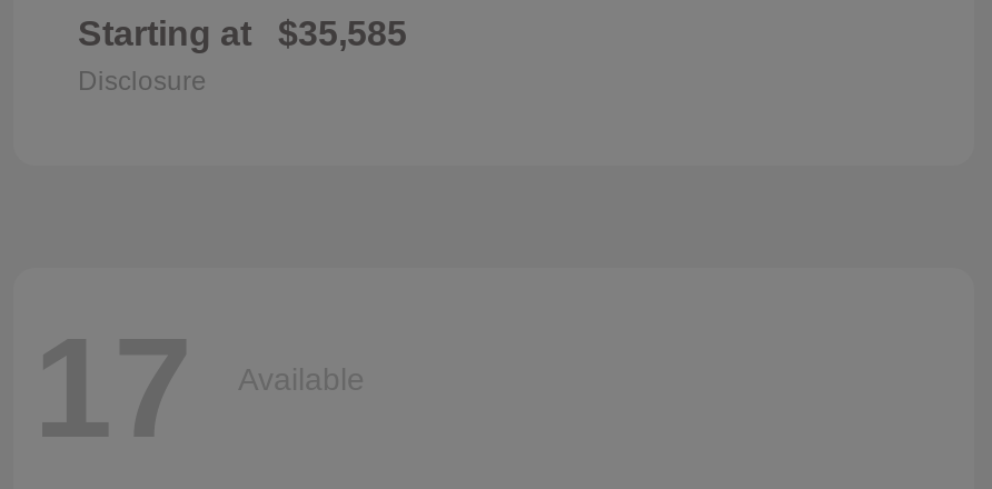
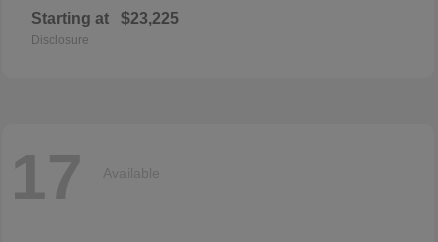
[78,16,407,54] Starting at $35,585 -> [31,10,179,27] Starting at $23,225

